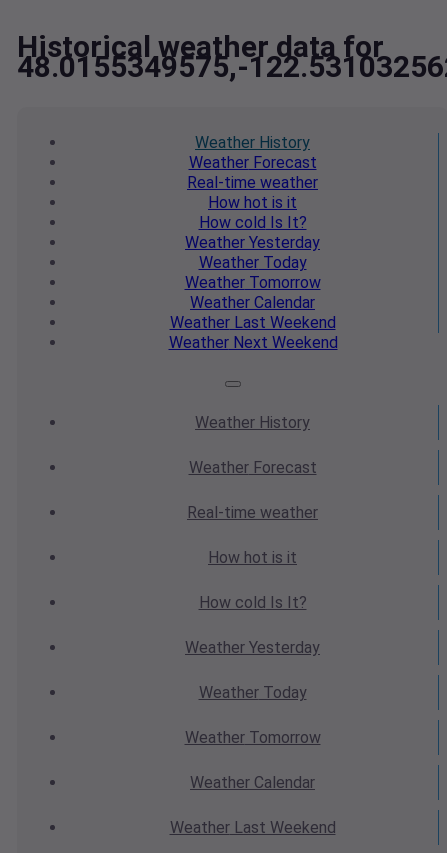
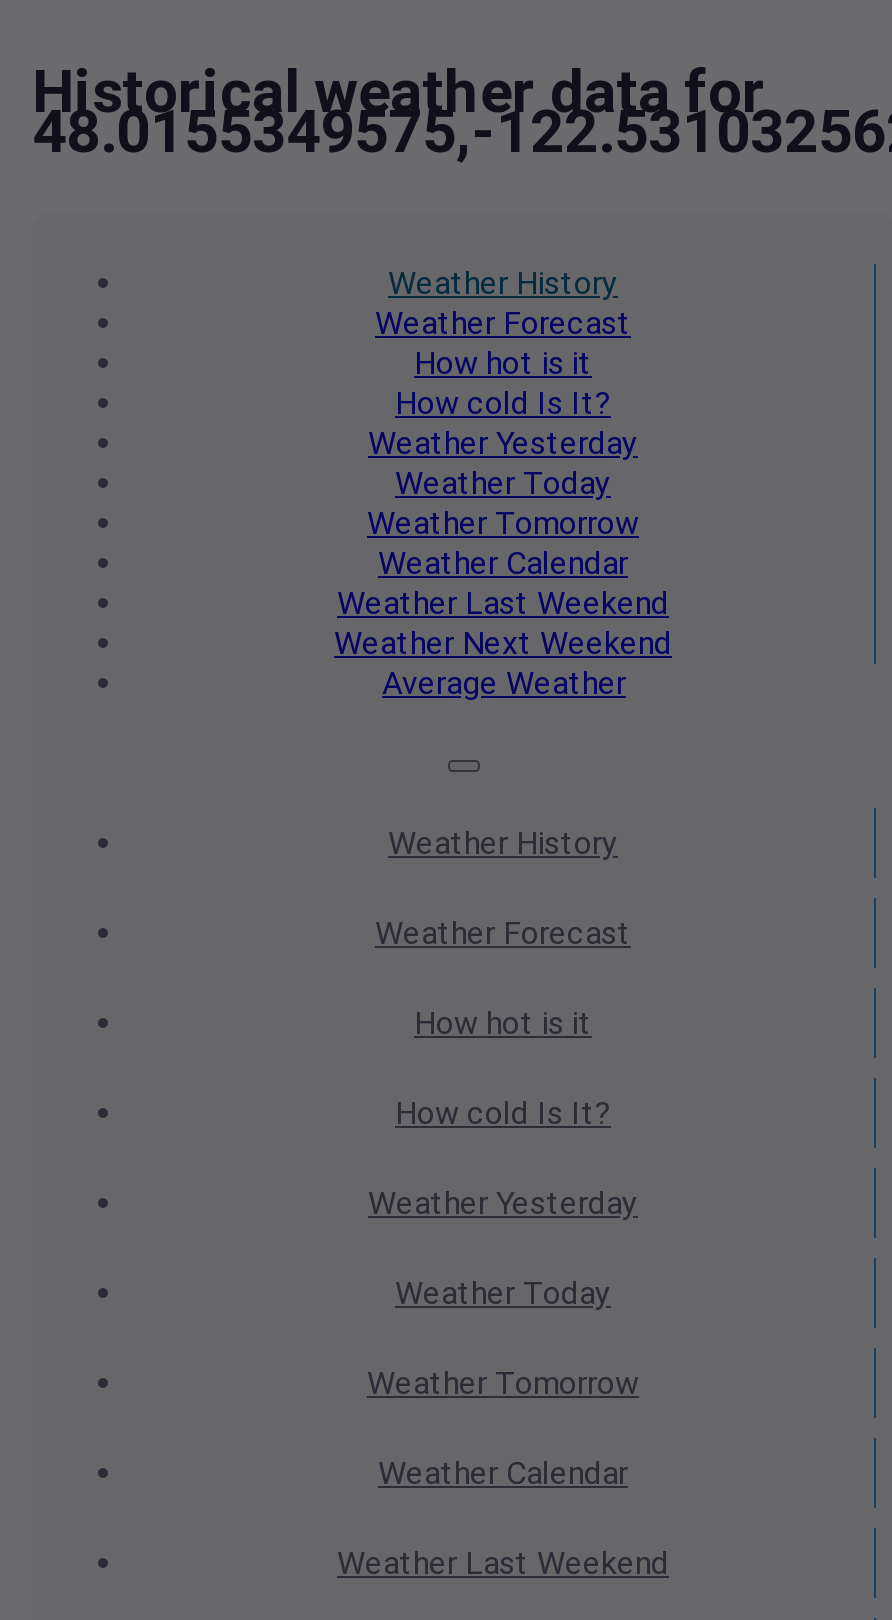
[187,173,318,192] Real-time weather -> none
none -> [382,664,626,702] Average Weather
[187,503,318,522] Real-time weather -> none

